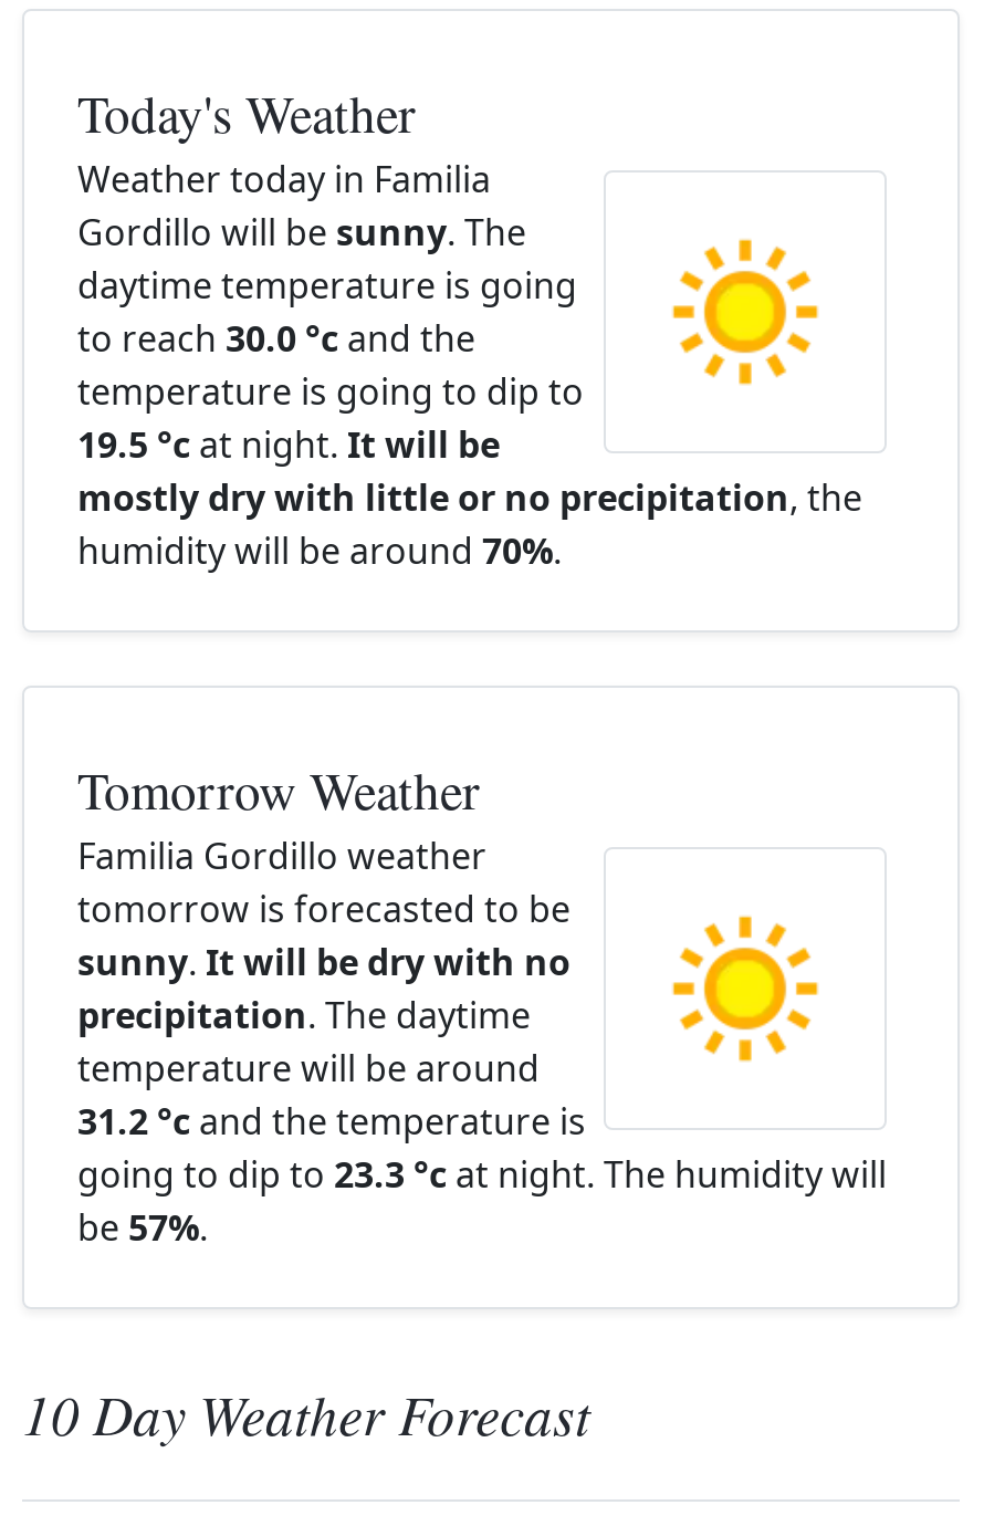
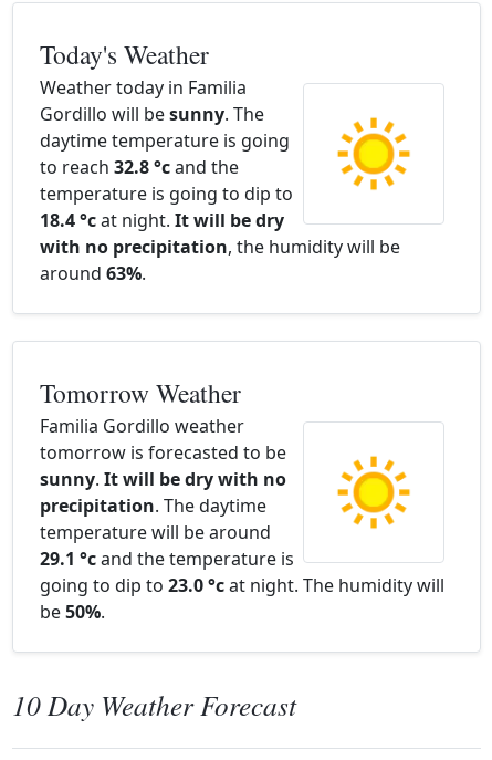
[77,314,475,363] to reach 30.0 °c and the -> [40,155,239,179] to reach 32.8 °c and the
[77,420,862,575] 19.5 °c at night. It will be | mostly dry with little or no precipitation, the | humidity will be around 70%. -> [40,208,400,285] 18.4 °c at night. It will be dry | with no precipitation, the humidity will be | around 63%.
[77,1097,586,1146] 31.2 °c and the temperature is -> [40,546,294,571] 29.1 °c and the temperature is
[77,1150,887,1199] going to dip to 23.3 °c at night. The humidity will -> [40,573,444,597] going to dip to 23.0 °c at night. The humidity will
[77,1203,208,1252] be 57%. -> [40,600,105,624] be 50%.

